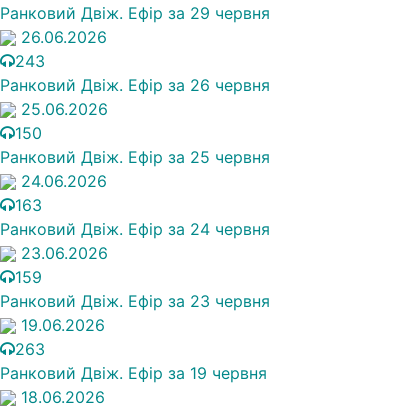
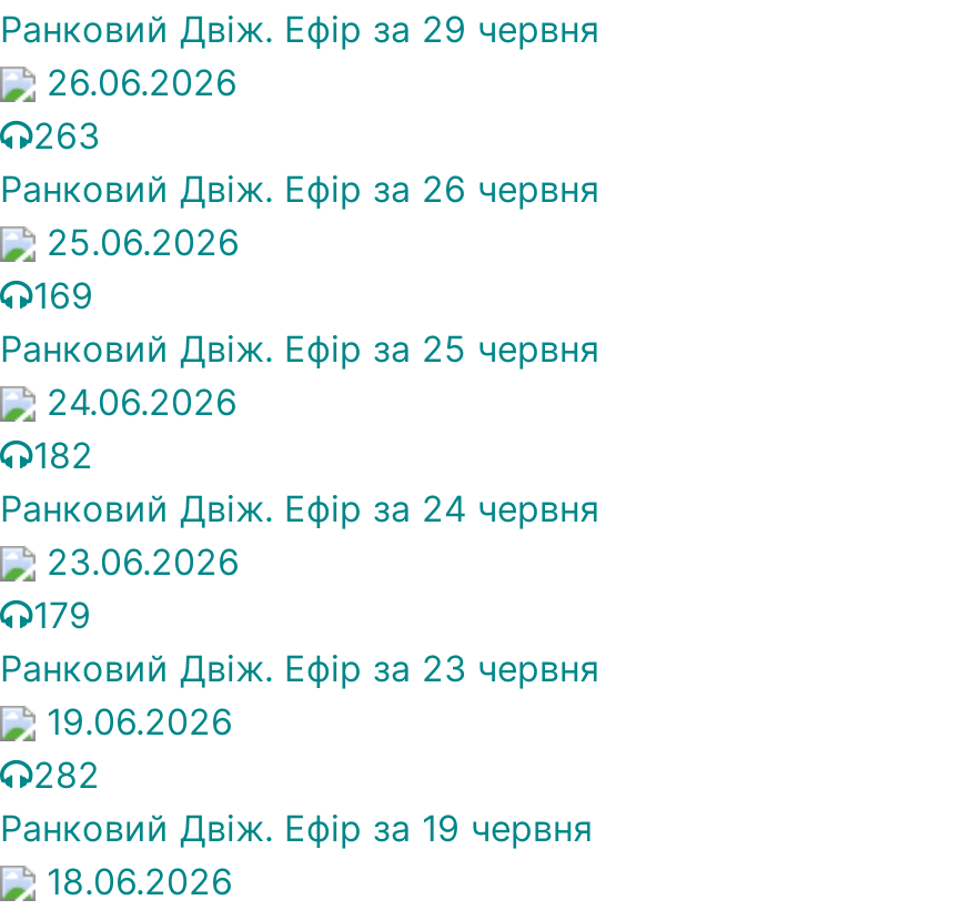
[15,51,45,71] 243 -> [33,112,100,157] 263
[15,123,42,143] 150 -> [33,272,93,317] 169
[15,195,42,215] 163 -> [33,432,93,476] 182
[15,267,42,287] 159 -> [33,592,91,636] 179
[15,339,45,359] 263 -> [33,752,100,796] 282

